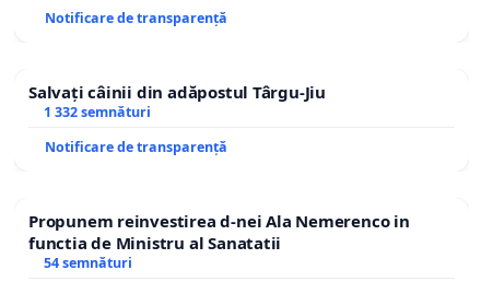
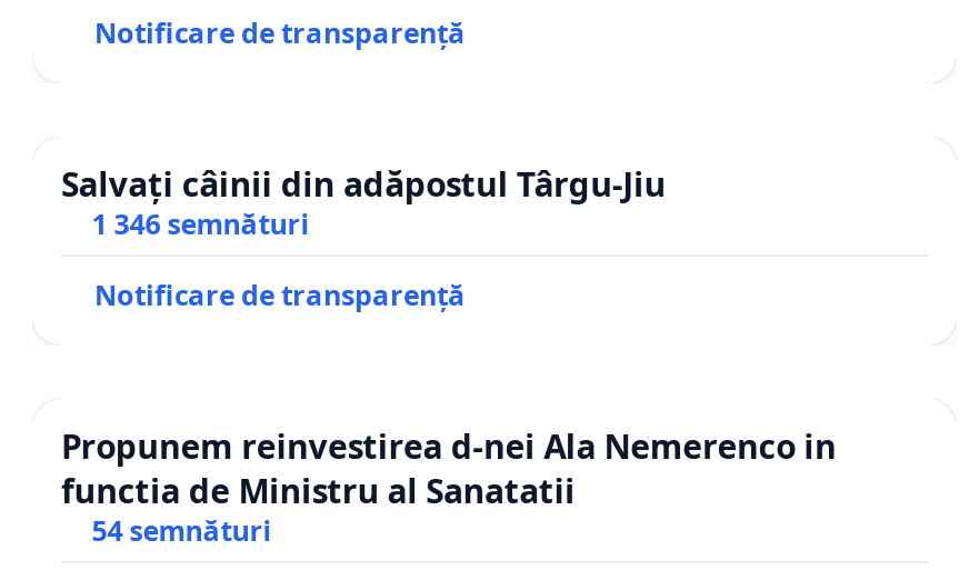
[44,103,151,121] 1 332 semnături -> [92,205,310,243] 1 346 semnături

